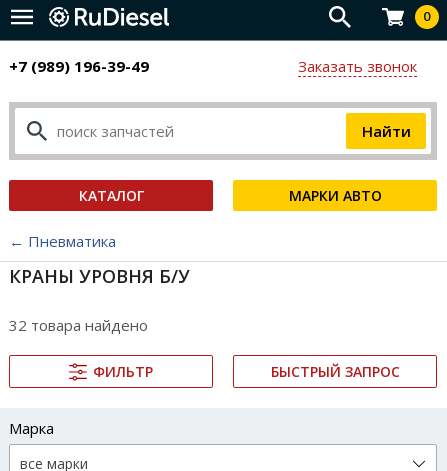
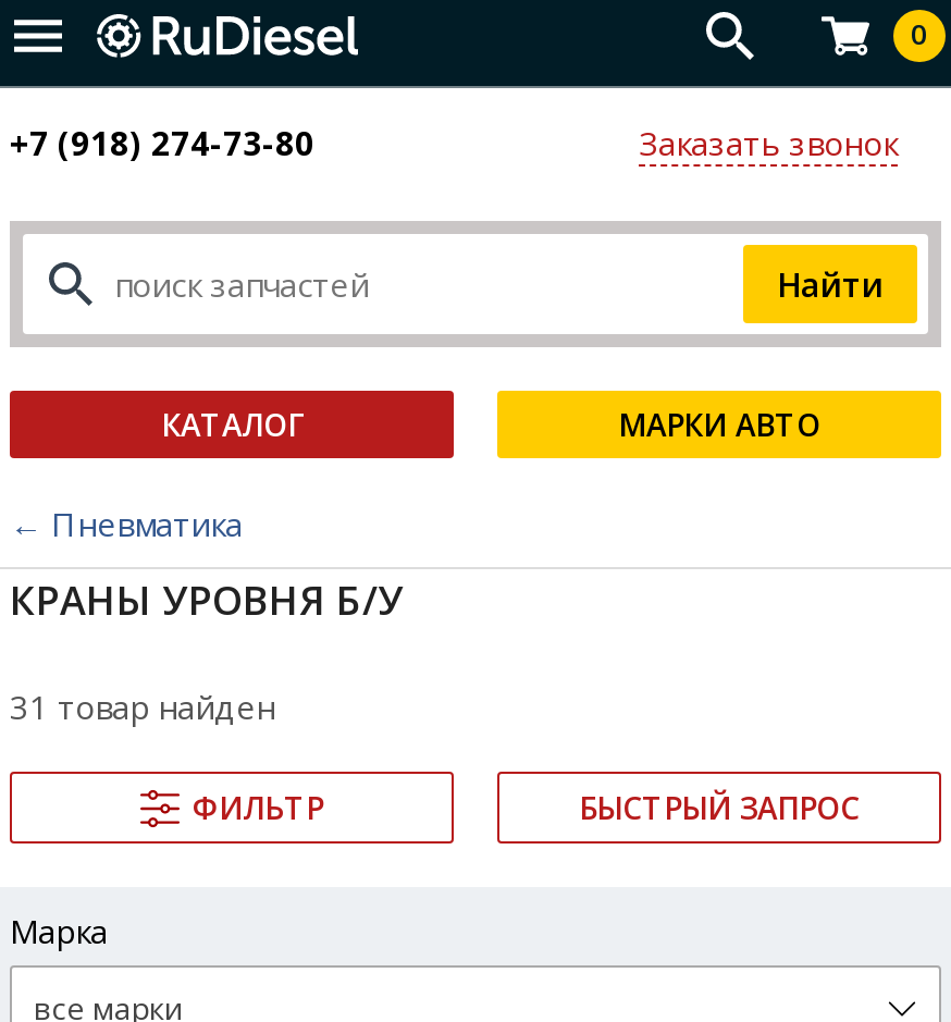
[9,56,149,76] +7 (989) 196-39-49 -> [10,121,314,164] +7 (918) 274-73-80
[9,315,148,335] 32 товара найдено -> [10,685,275,728] 31 товар найден

